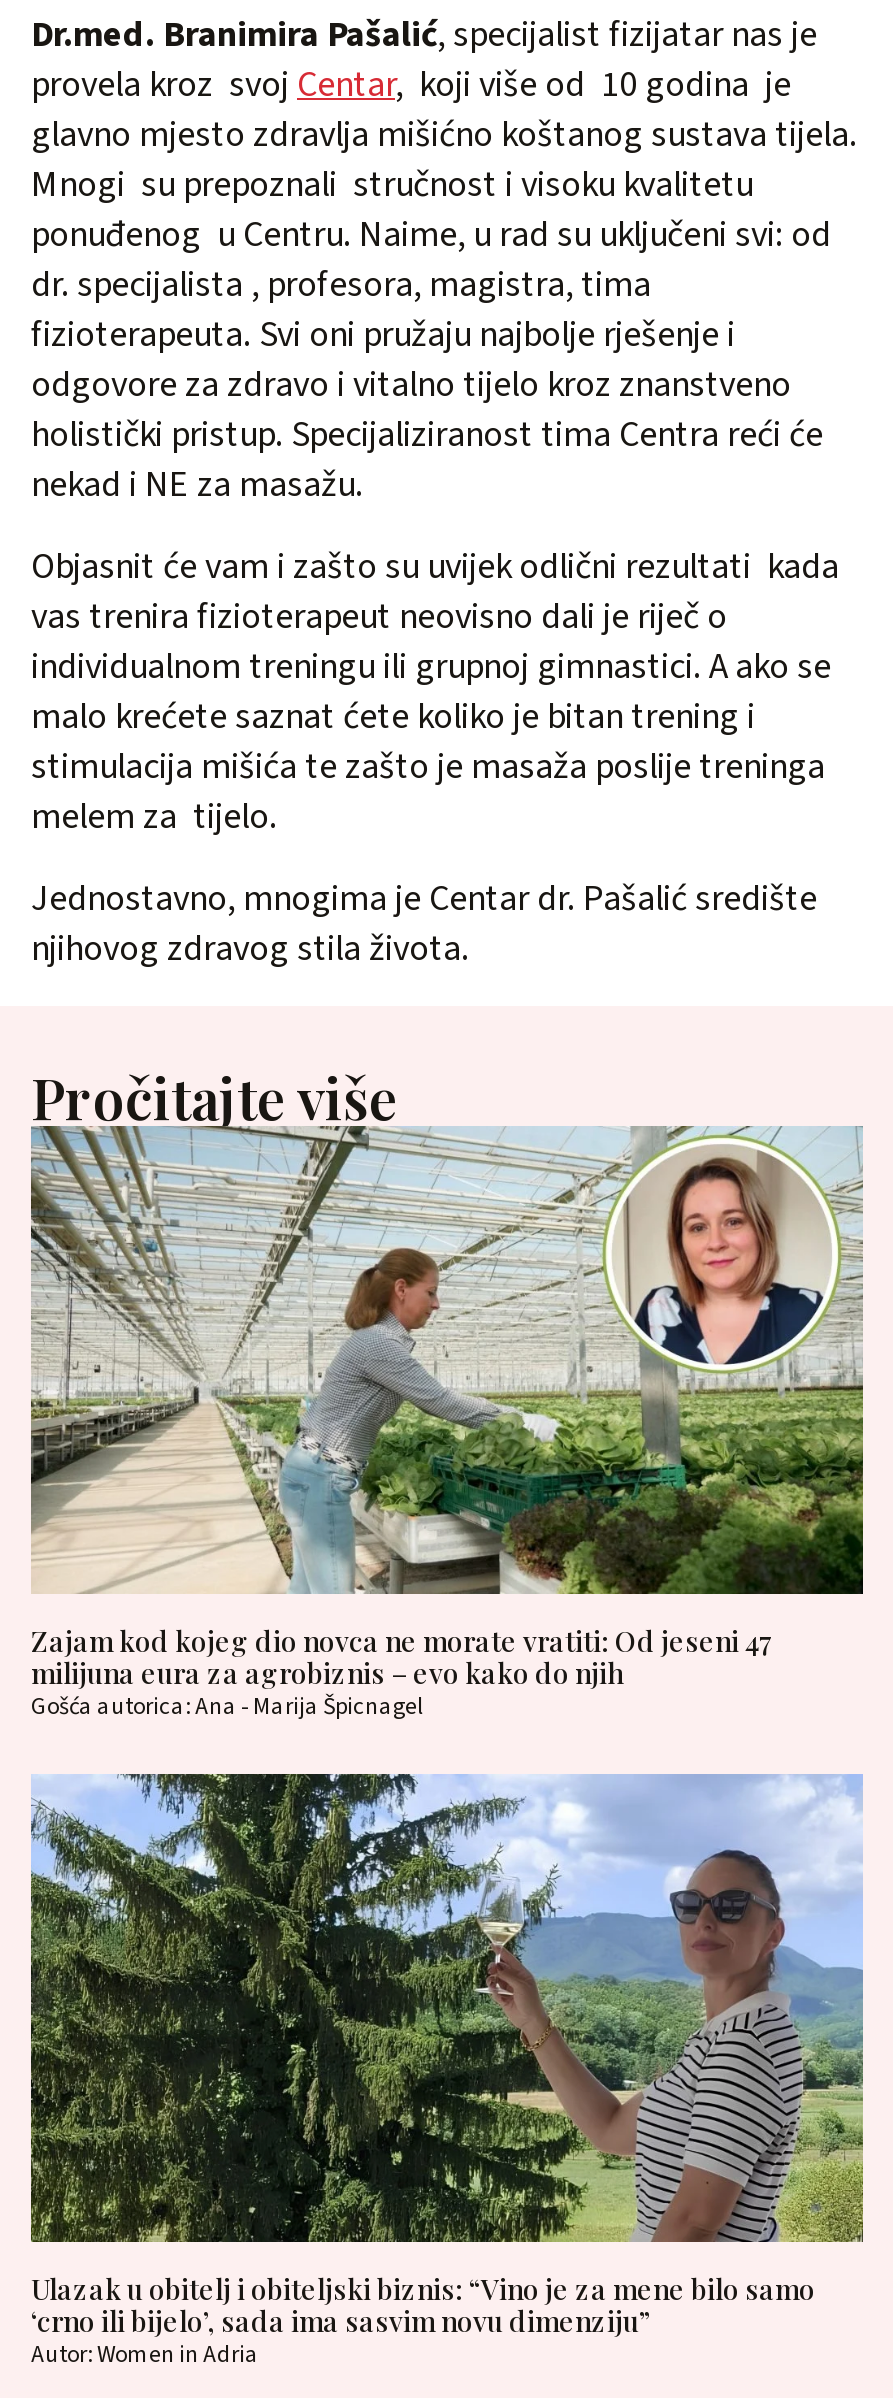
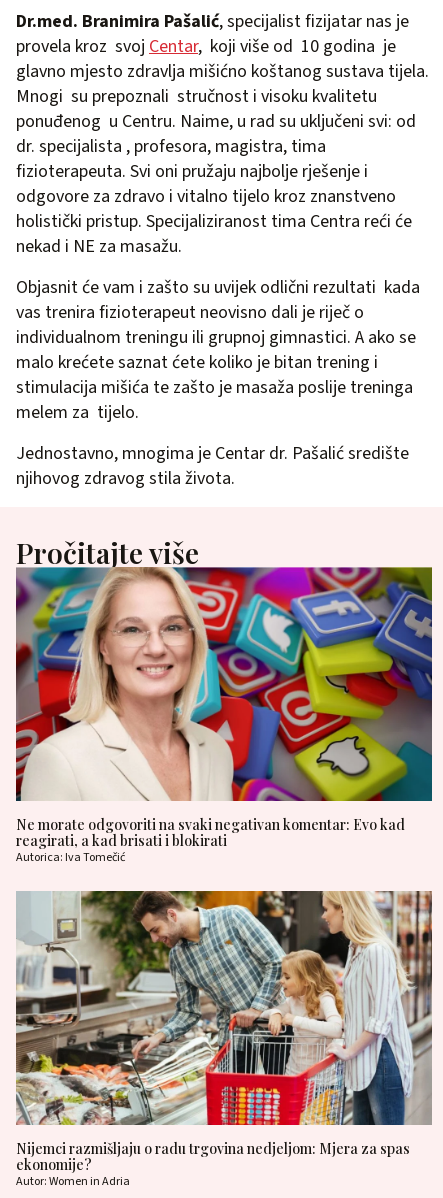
[29,1126,865,1723] [image] | Zajam kod kojeg dio novca ne morate vratiti: Od jeseni 47 | milijuna eura za agrobiznis – evo kako do njih | Gošća autorica: Ana - Marija Špicnagel -> [15,566,433,866] [image] | Ne morate odgovoriti na svaki negativan komentar: Evo kad | reagirati, a kad brisati i blokirati | Autorica: Iva Tomečić
[29,1772,863,2339] [image] | Ulazak u obitelj i obiteljski biznis: “Vino je za mene bilo samo | ‘crno ili bijelo’, sada ima sasvim novu dimenziju” -> [16,890,433,1174] [image] | Nijemci razmišljaju o radu trgovina nedjeljom: Mjera za spas | ekonomije?

